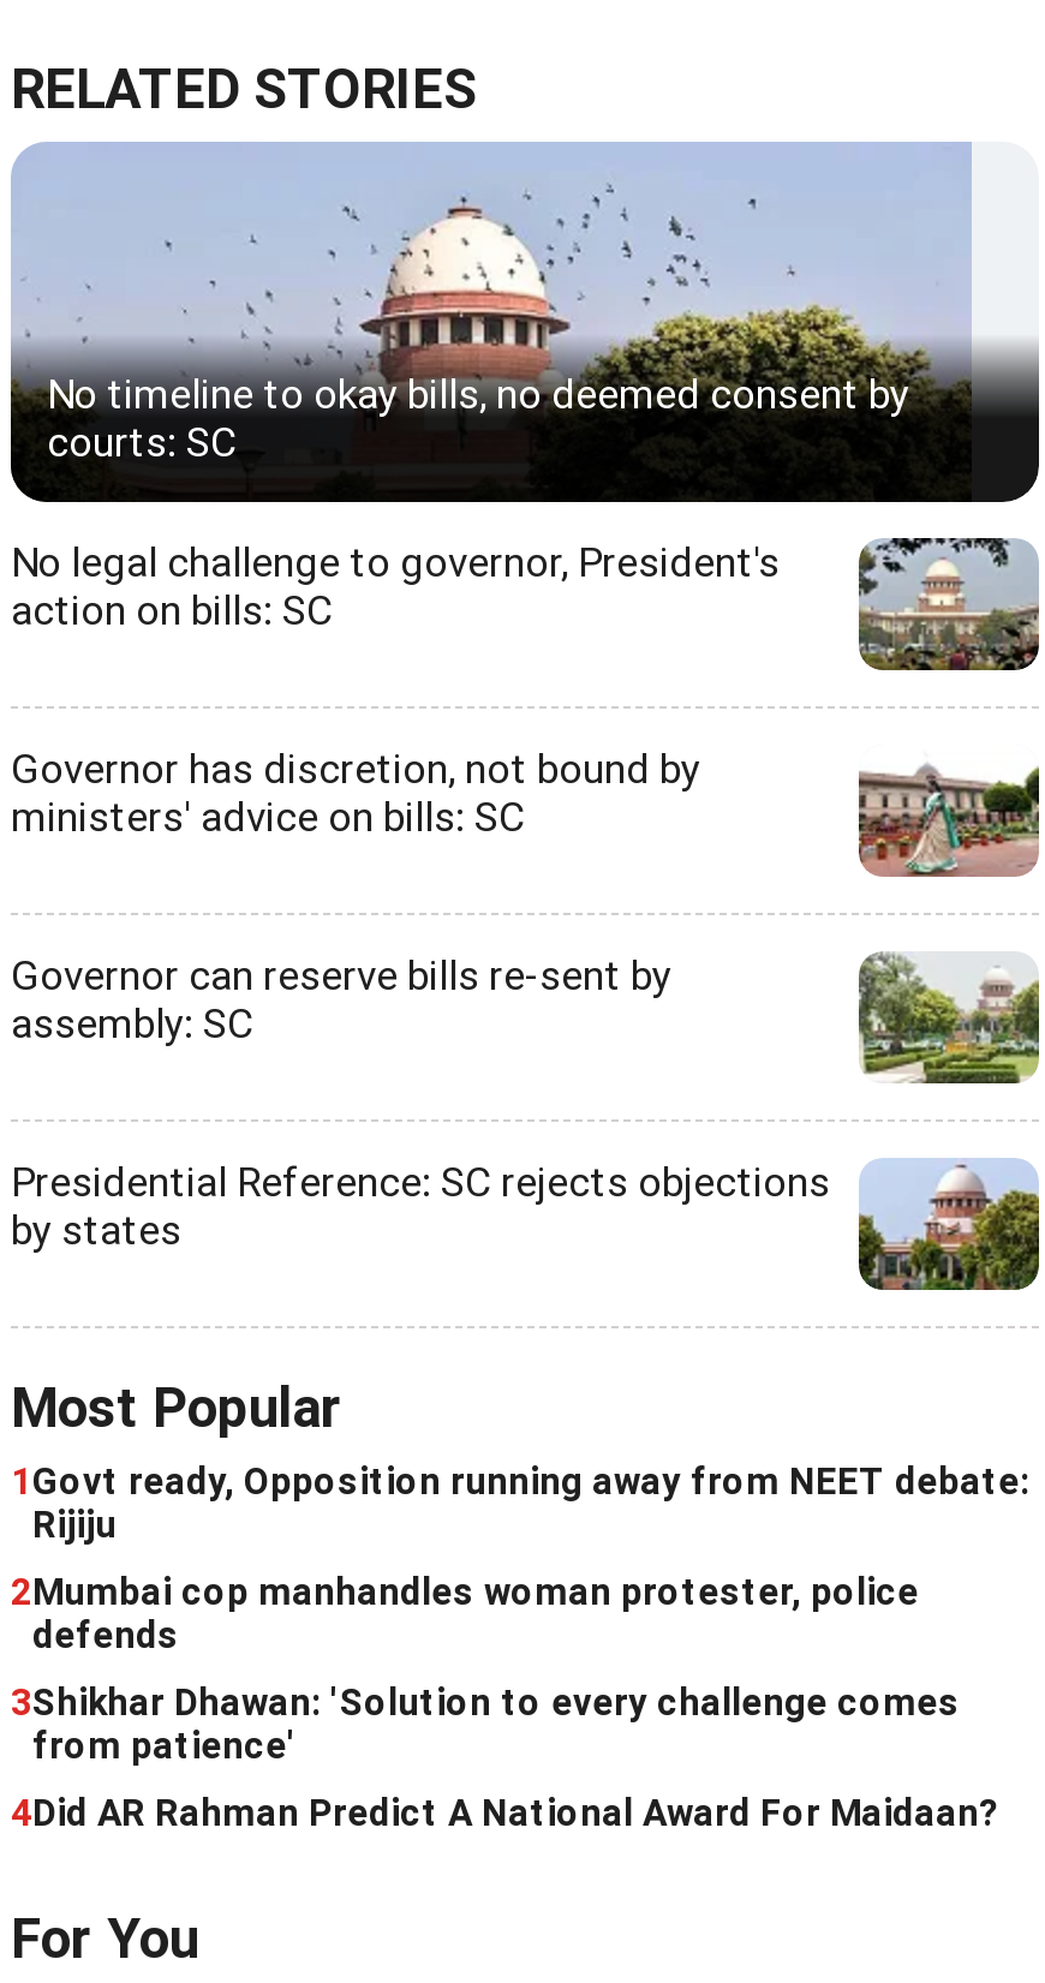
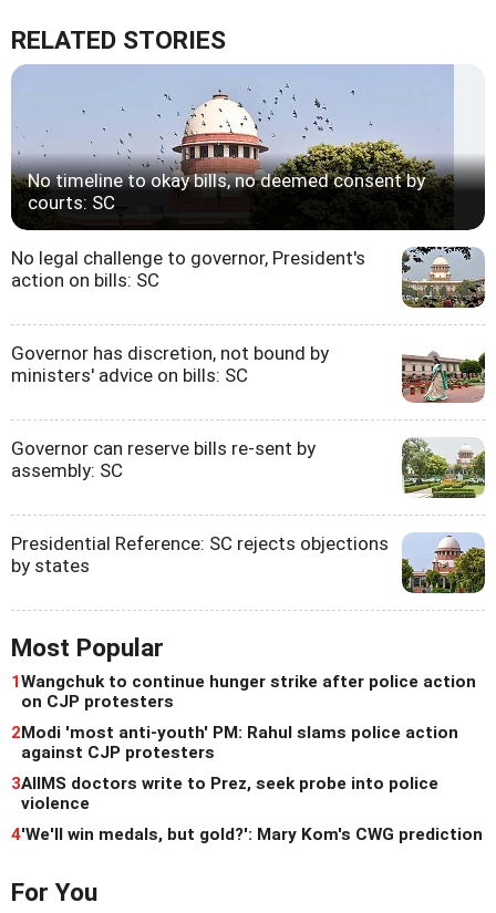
[11,1460,1029,1546] 1 Govt ready, Opposition running away from NEET debate: | Rijiju -> [11,671,476,711] 1 Wangchuk to continue hunger strike after police action | on CJP protesters
[11,1570,919,1657] 2Mumbai cop manhandles woman protester, police | defends -> [11,722,458,762] 2Modi 'most anti-youth' PM: Rahul slams police action | against CJP protesters
[11,1681,960,1767] 3Shikhar Dhawan: 'Solution to every challenge comes | from patience' -> [11,773,438,813] 3AIIMS doctors write to Prez, seek probe into police | violence
[11,1791,998,1835] 4Did AR Rahman Predict A National Award For Maidaan? -> [11,824,483,844] 4'We'll win medals, but gold?': Mary Kom's CWG prediction

